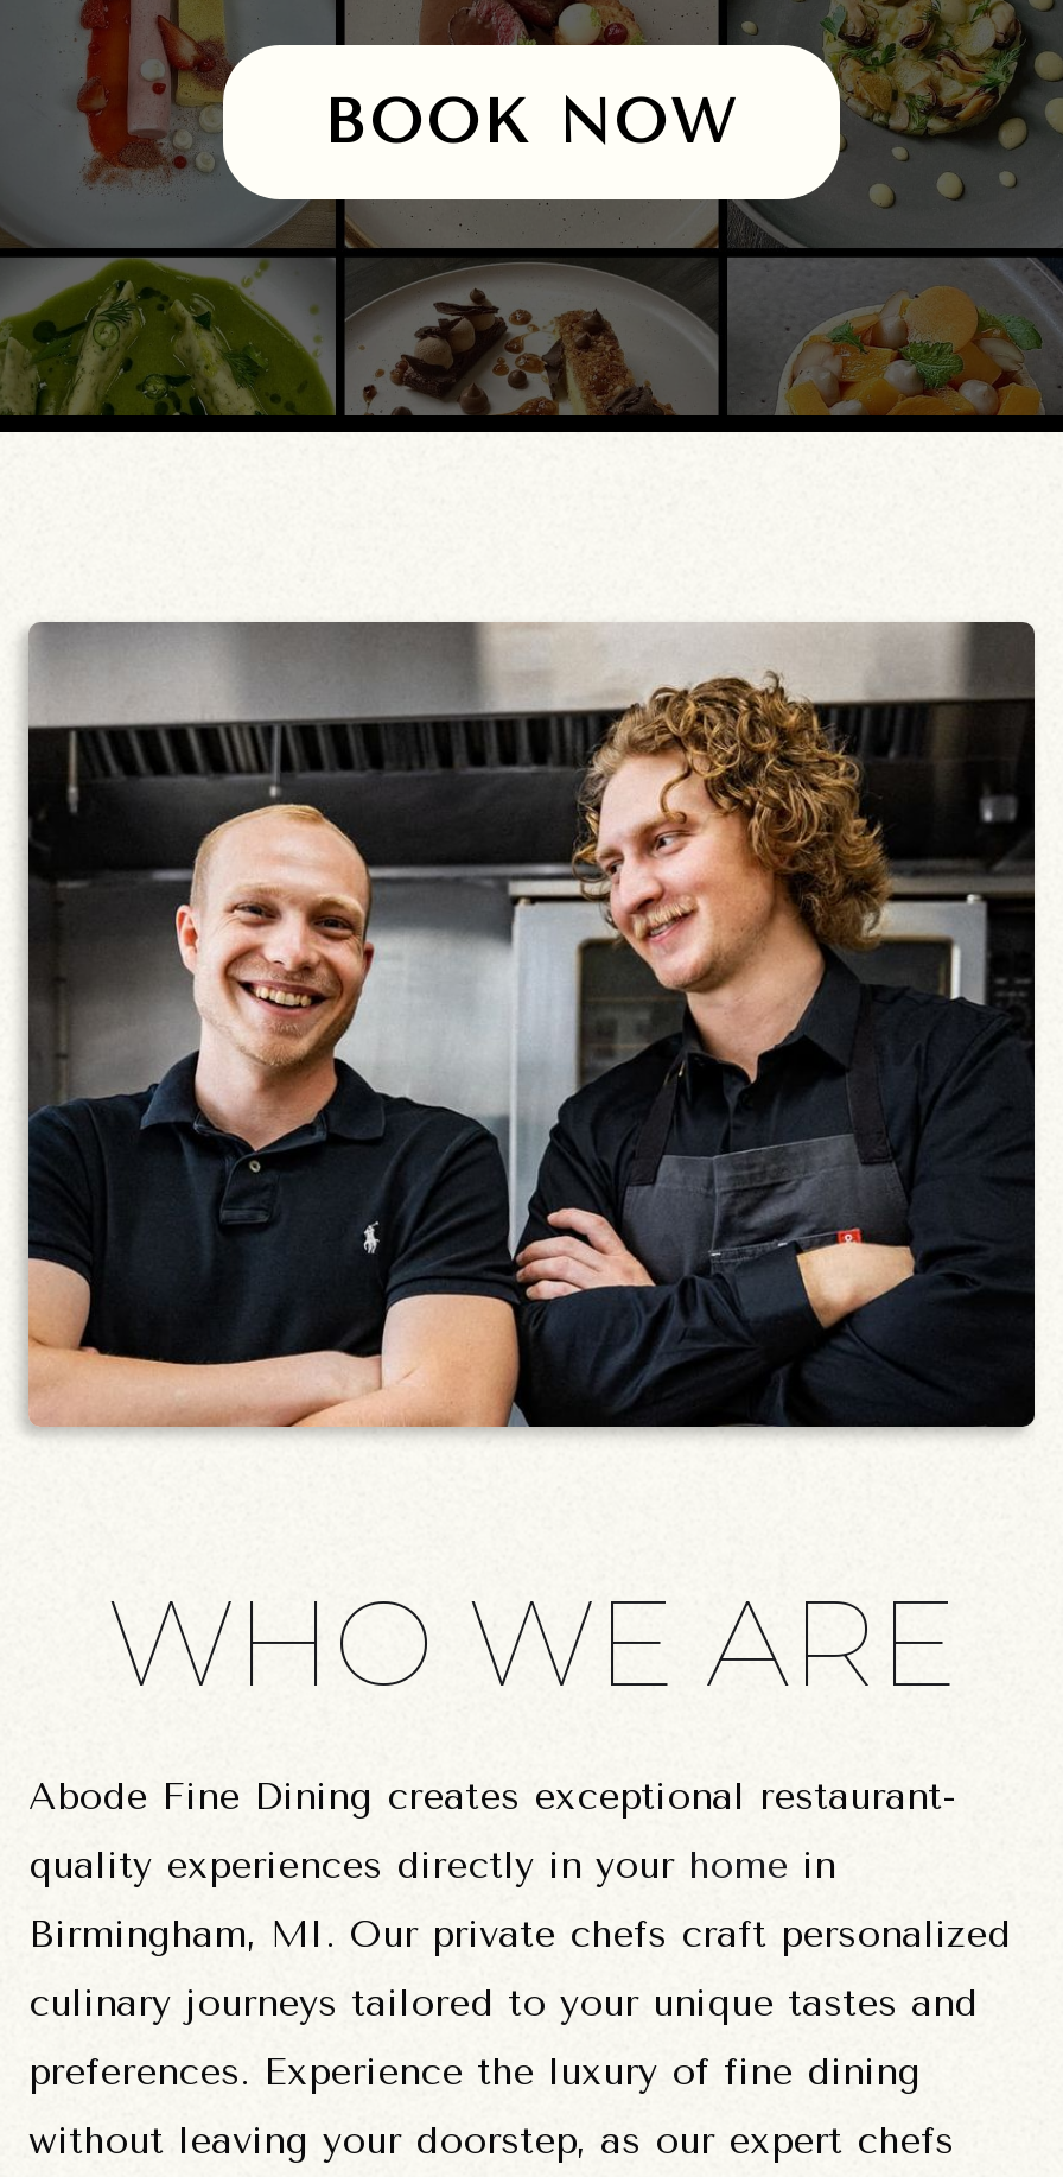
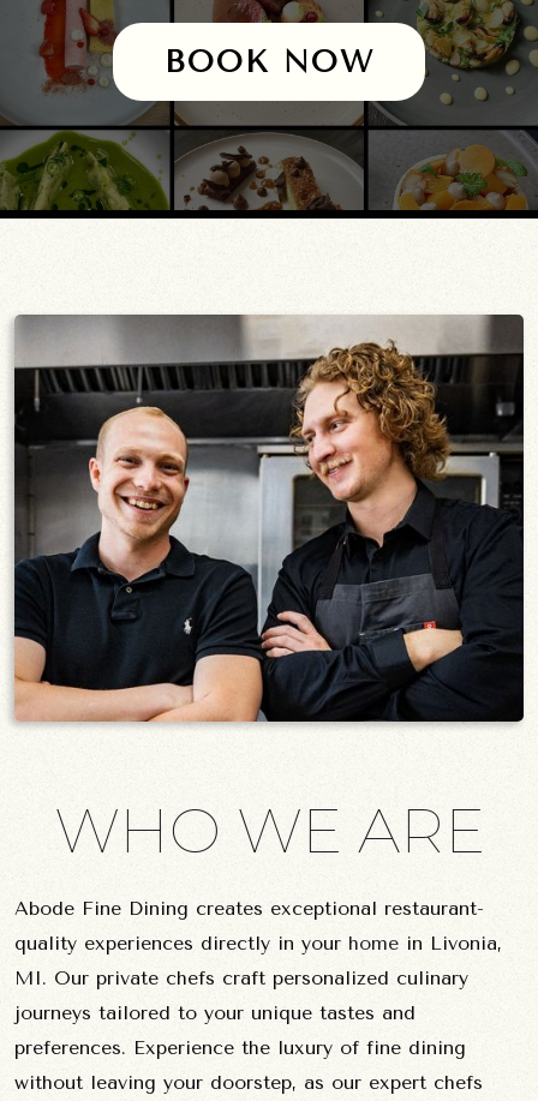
[28,1843,835,1888] quality experiences directly in your home in -> [14,932,502,955] quality experiences directly in your home in Livonia,
[28,1912,1011,1957] Birmingham, MI. Our private chefs craft personalized -> [14,967,468,990] MI. Our private chefs craft personalized culinary
[28,1980,978,2026] culinary journeys tailored to your unique tastes and -> [14,1002,416,1024] journeys tailored to your unique tastes and

